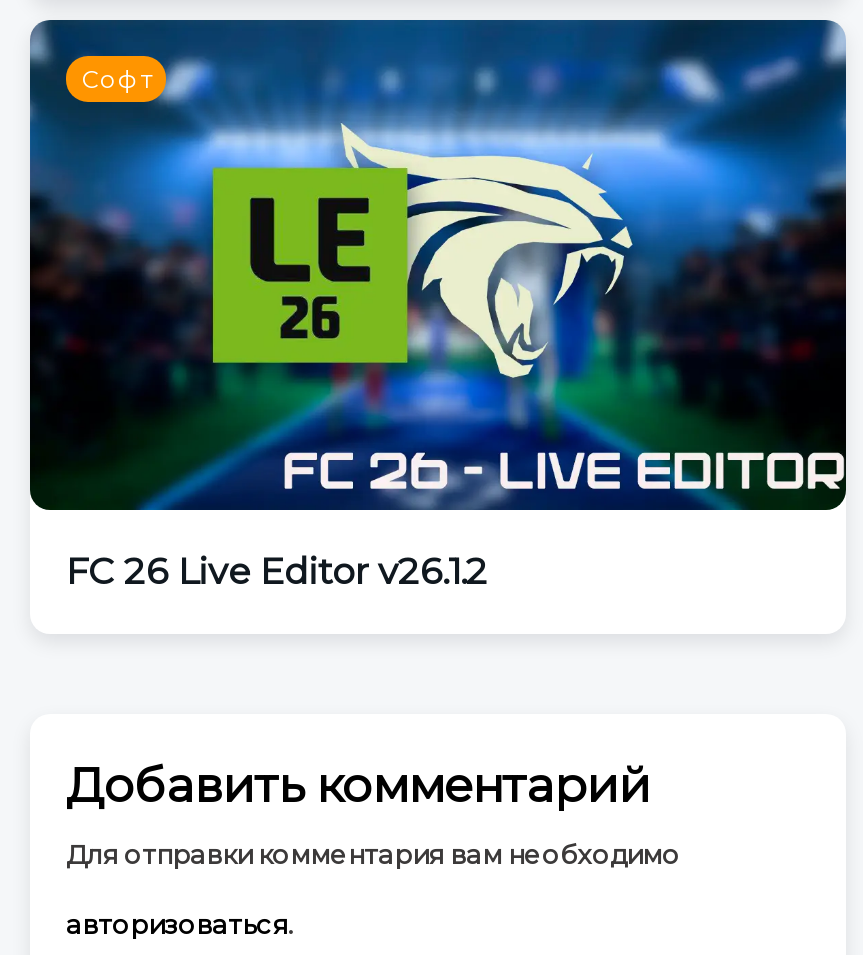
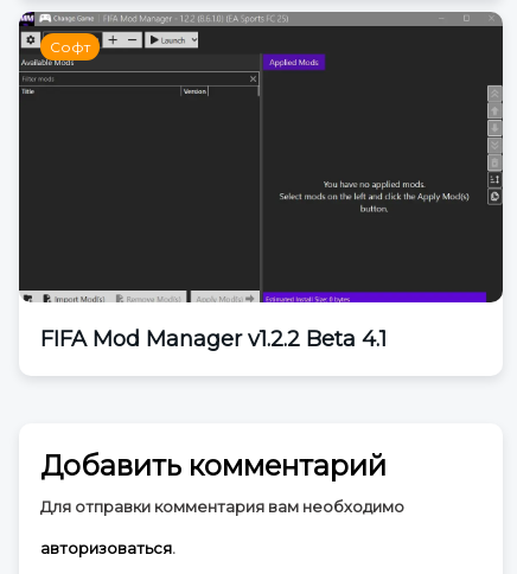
[28,18,848,594] [image] | FC 26 Live Editor v26.1.2 -> [18,11,504,352] [image] | FIFA Mod Manager v1.2.2 Beta 4.1

